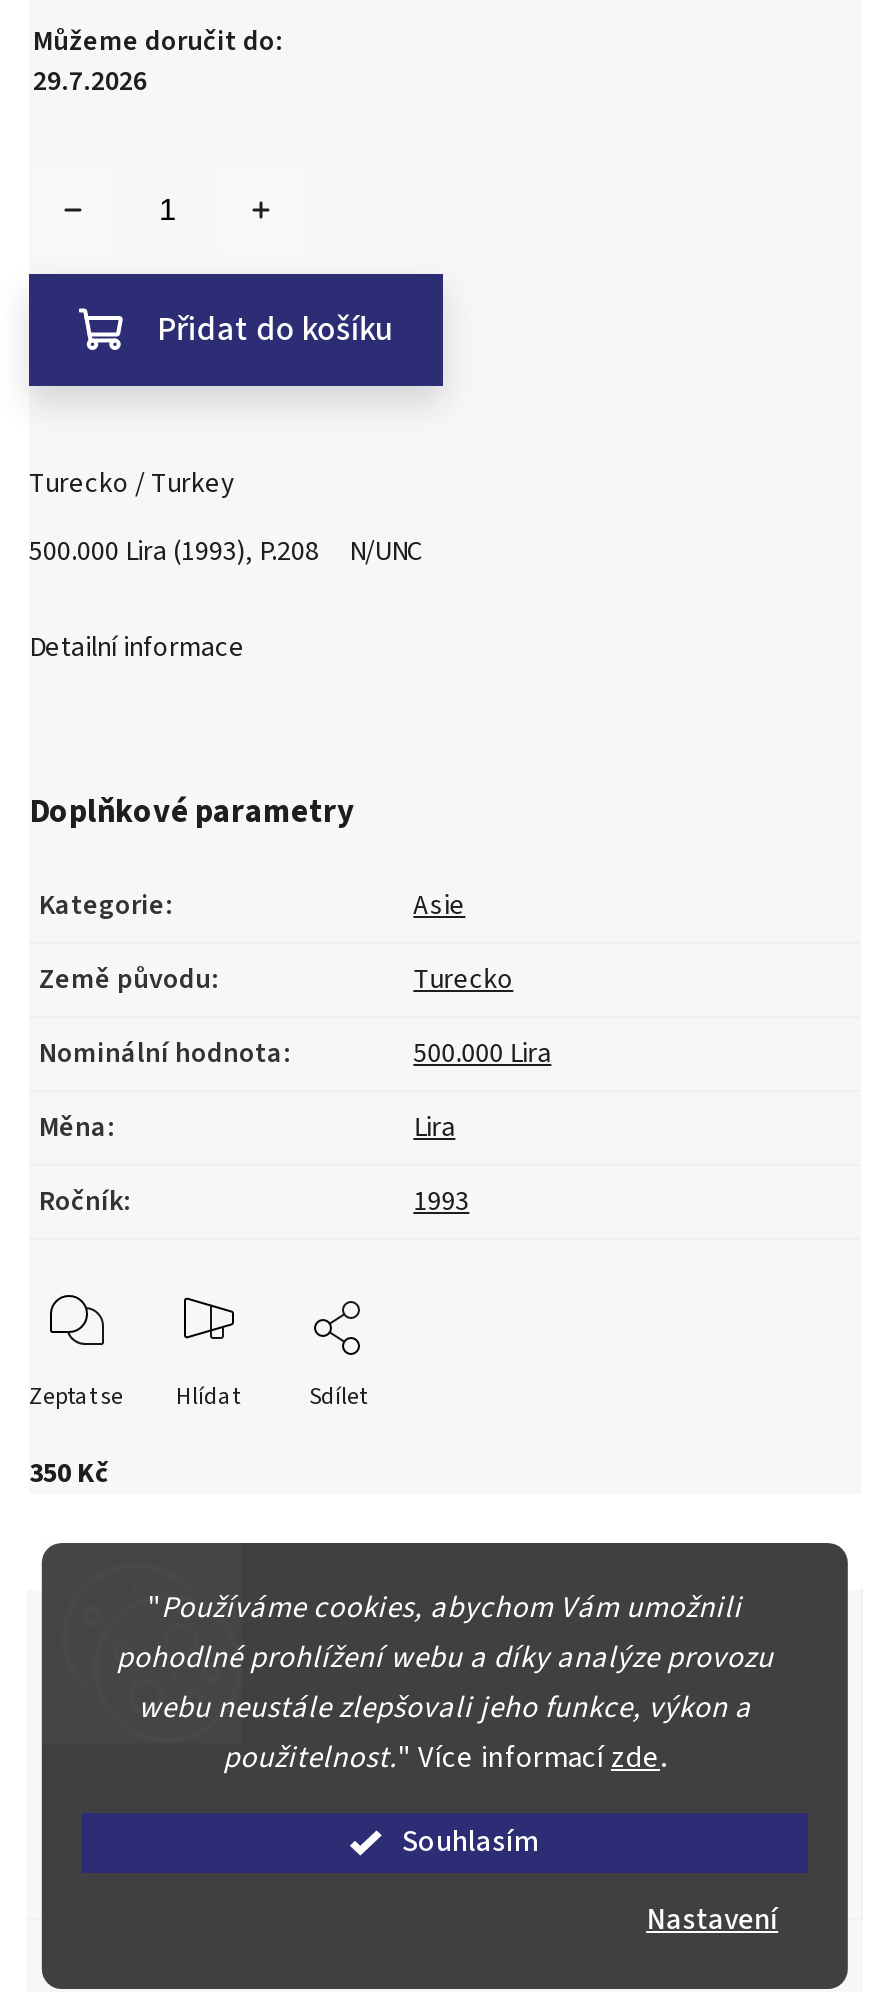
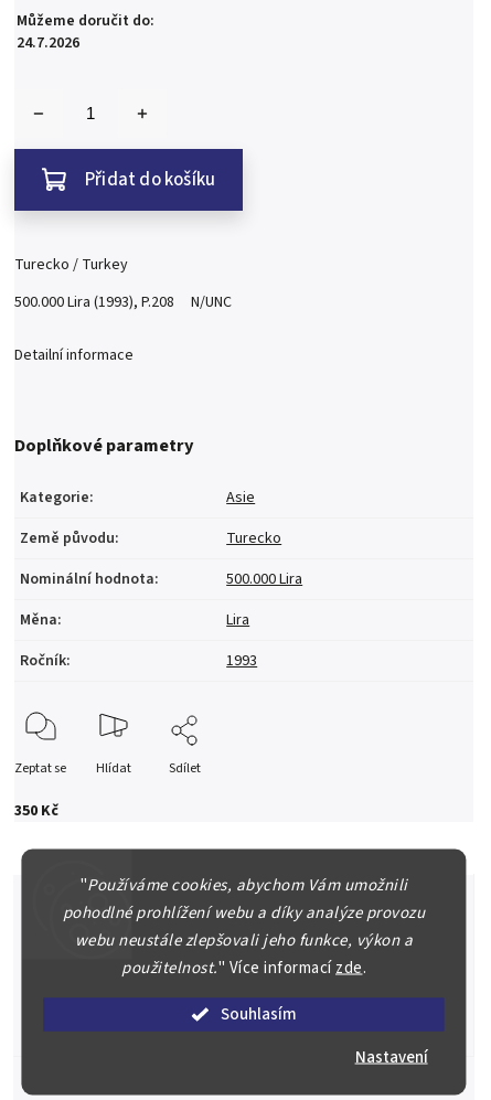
[33,62,147,102] 29.7.2026 -> [17,32,79,54] 24.7.2026

